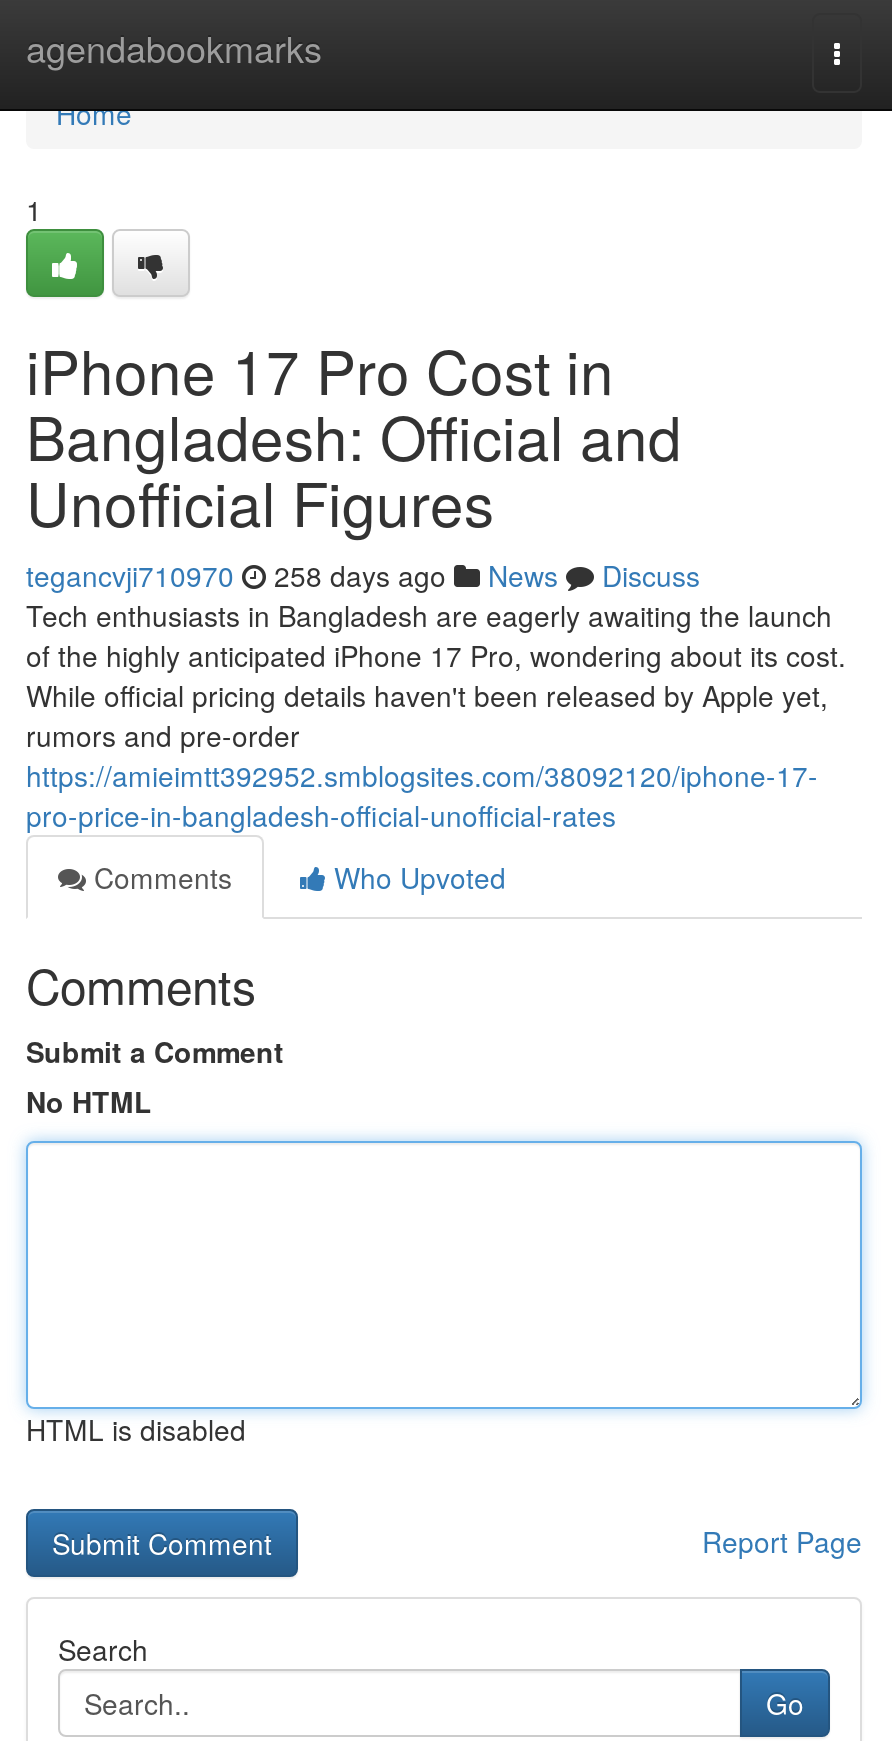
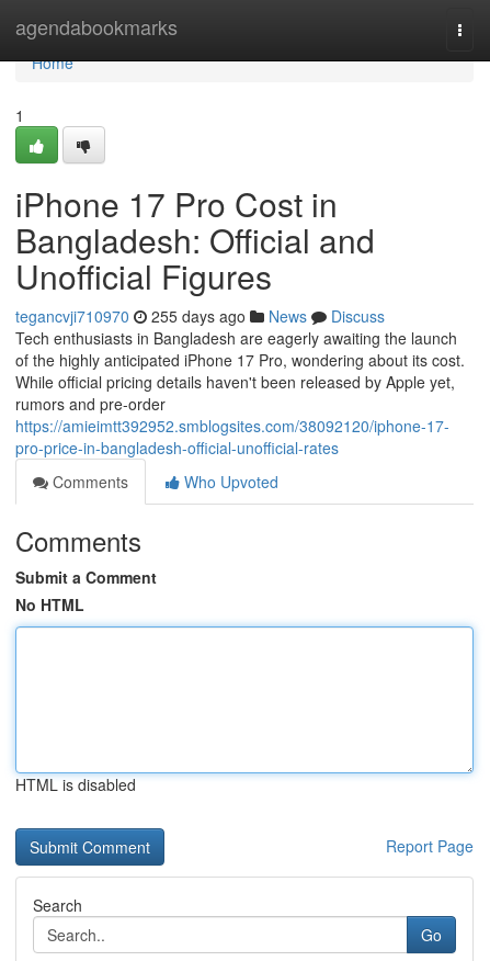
[26,555,700,595] tegancvji710970 258 days ago News Discuss -> [15,305,385,327] tegancvji710970 255 days ago News Discuss

